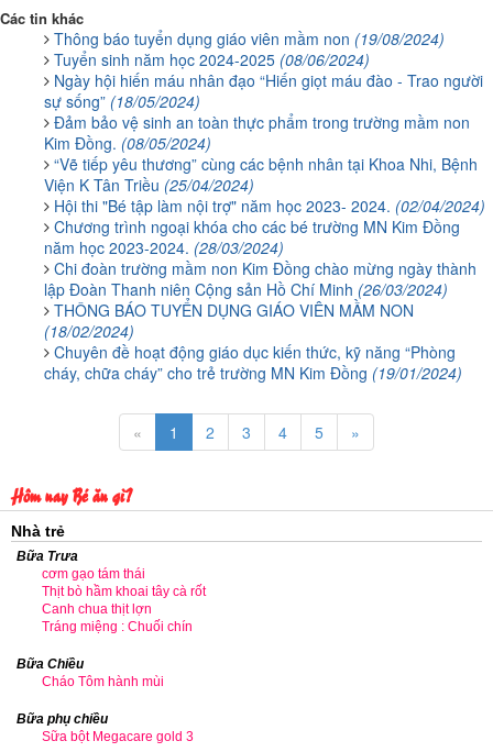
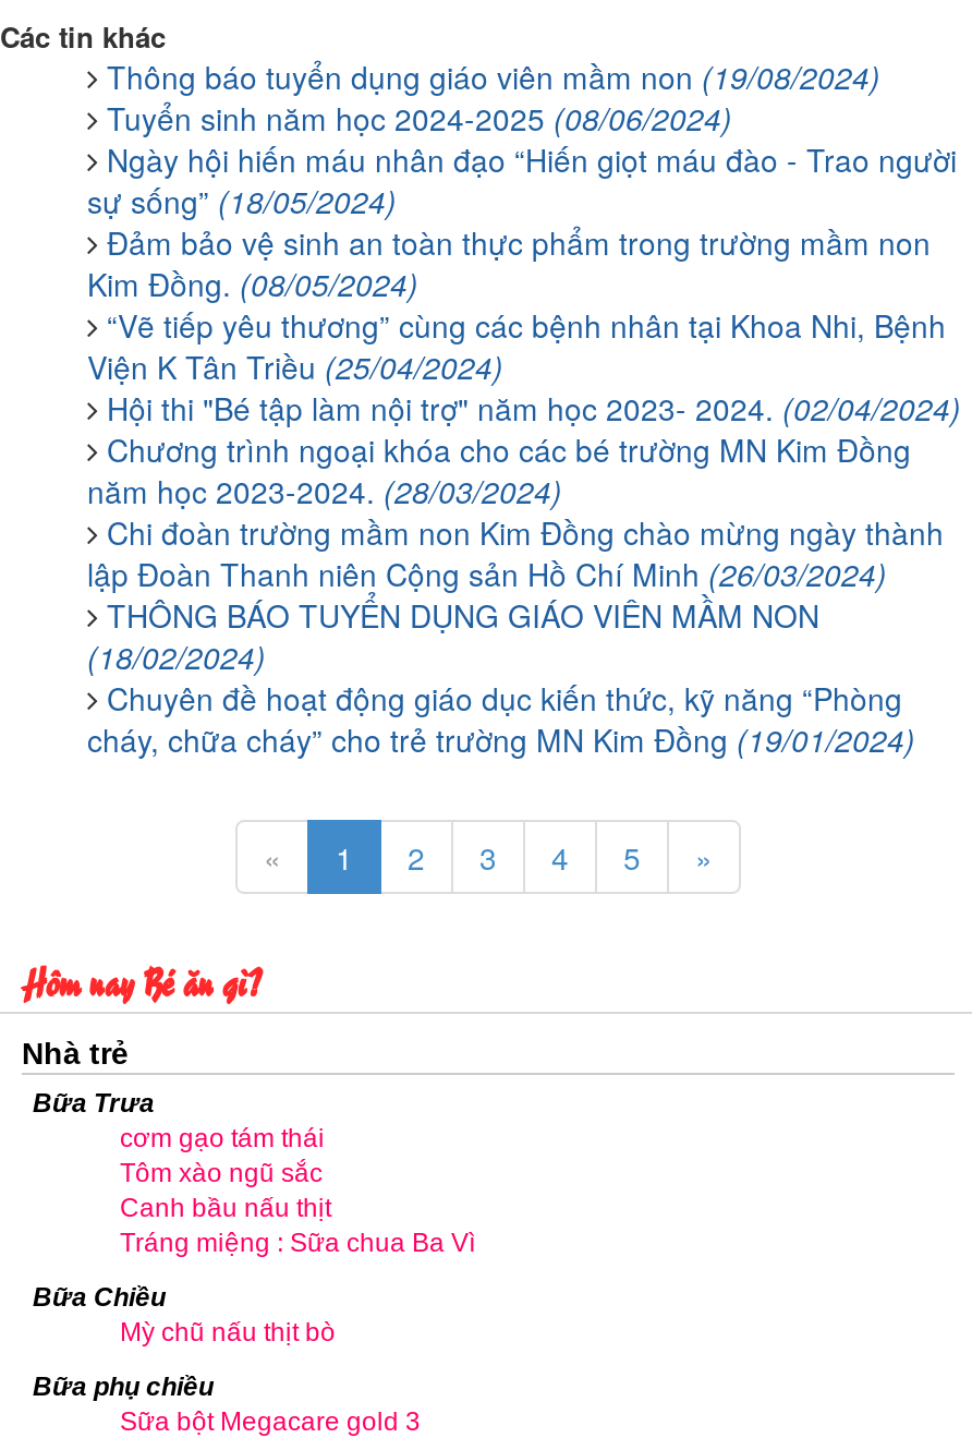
[42,584,206,634] Thịt bò hầm khoai tây cà rốt | Canh chua thịt lợn | Tráng miệng : Chuối chín -> [120,1158,475,1258] Tôm xào ngũ sắc | Canh bầu nấu thịt | Tráng miệng : Sữa chua Ba Vì
[42,674,164,689] Cháo Tôm hành mùi -> [120,1317,336,1348] Mỳ chũ nấu thịt bò

